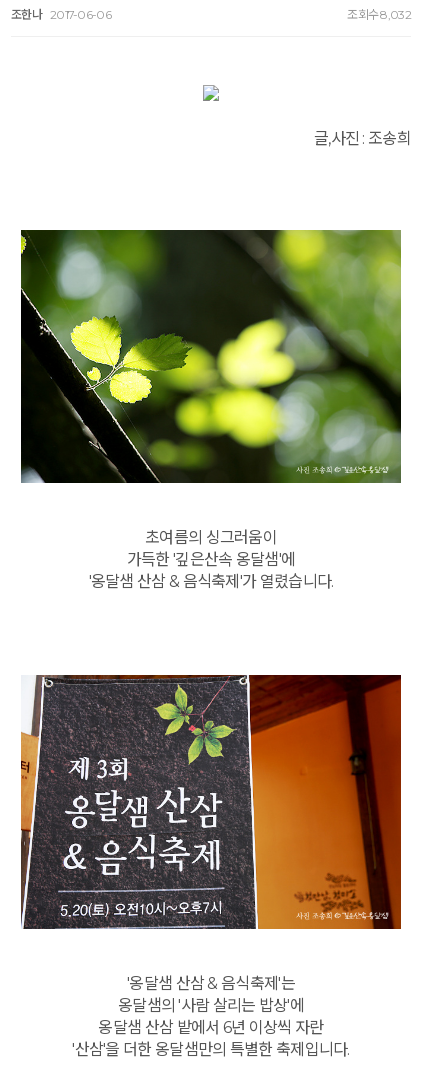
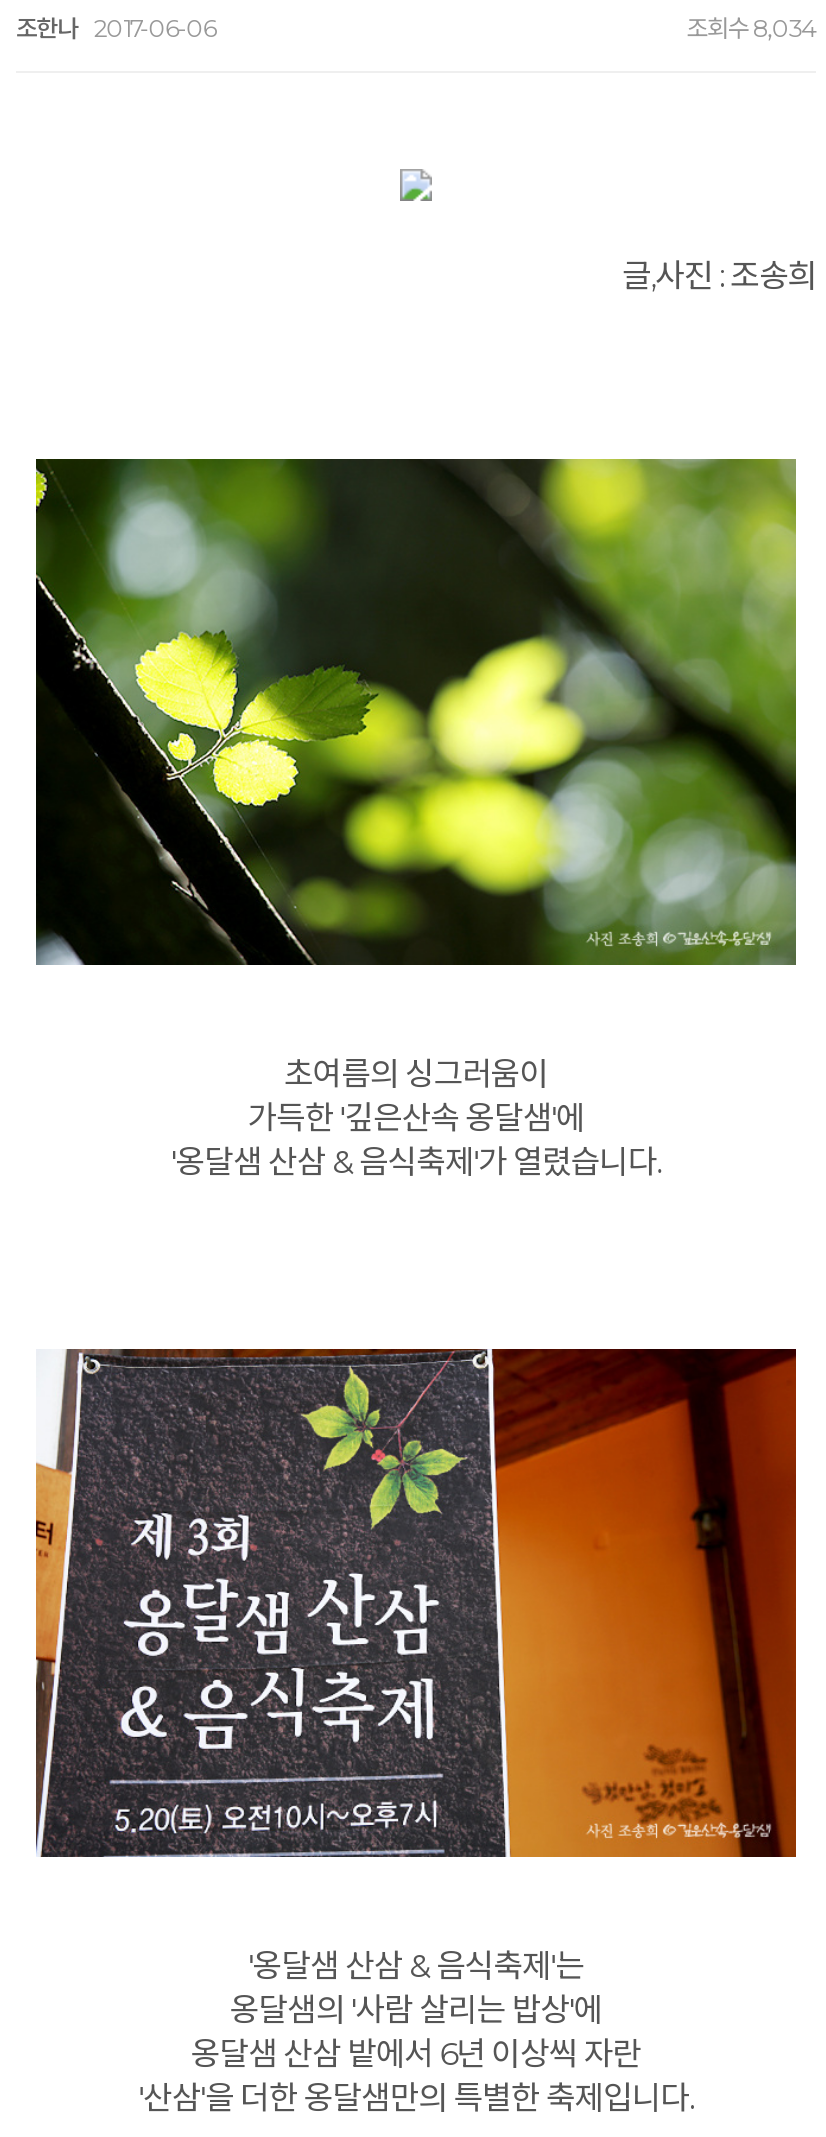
[347,7,411,22] 조회수 8,032 -> [687,13,816,43] 조회수 8,034

